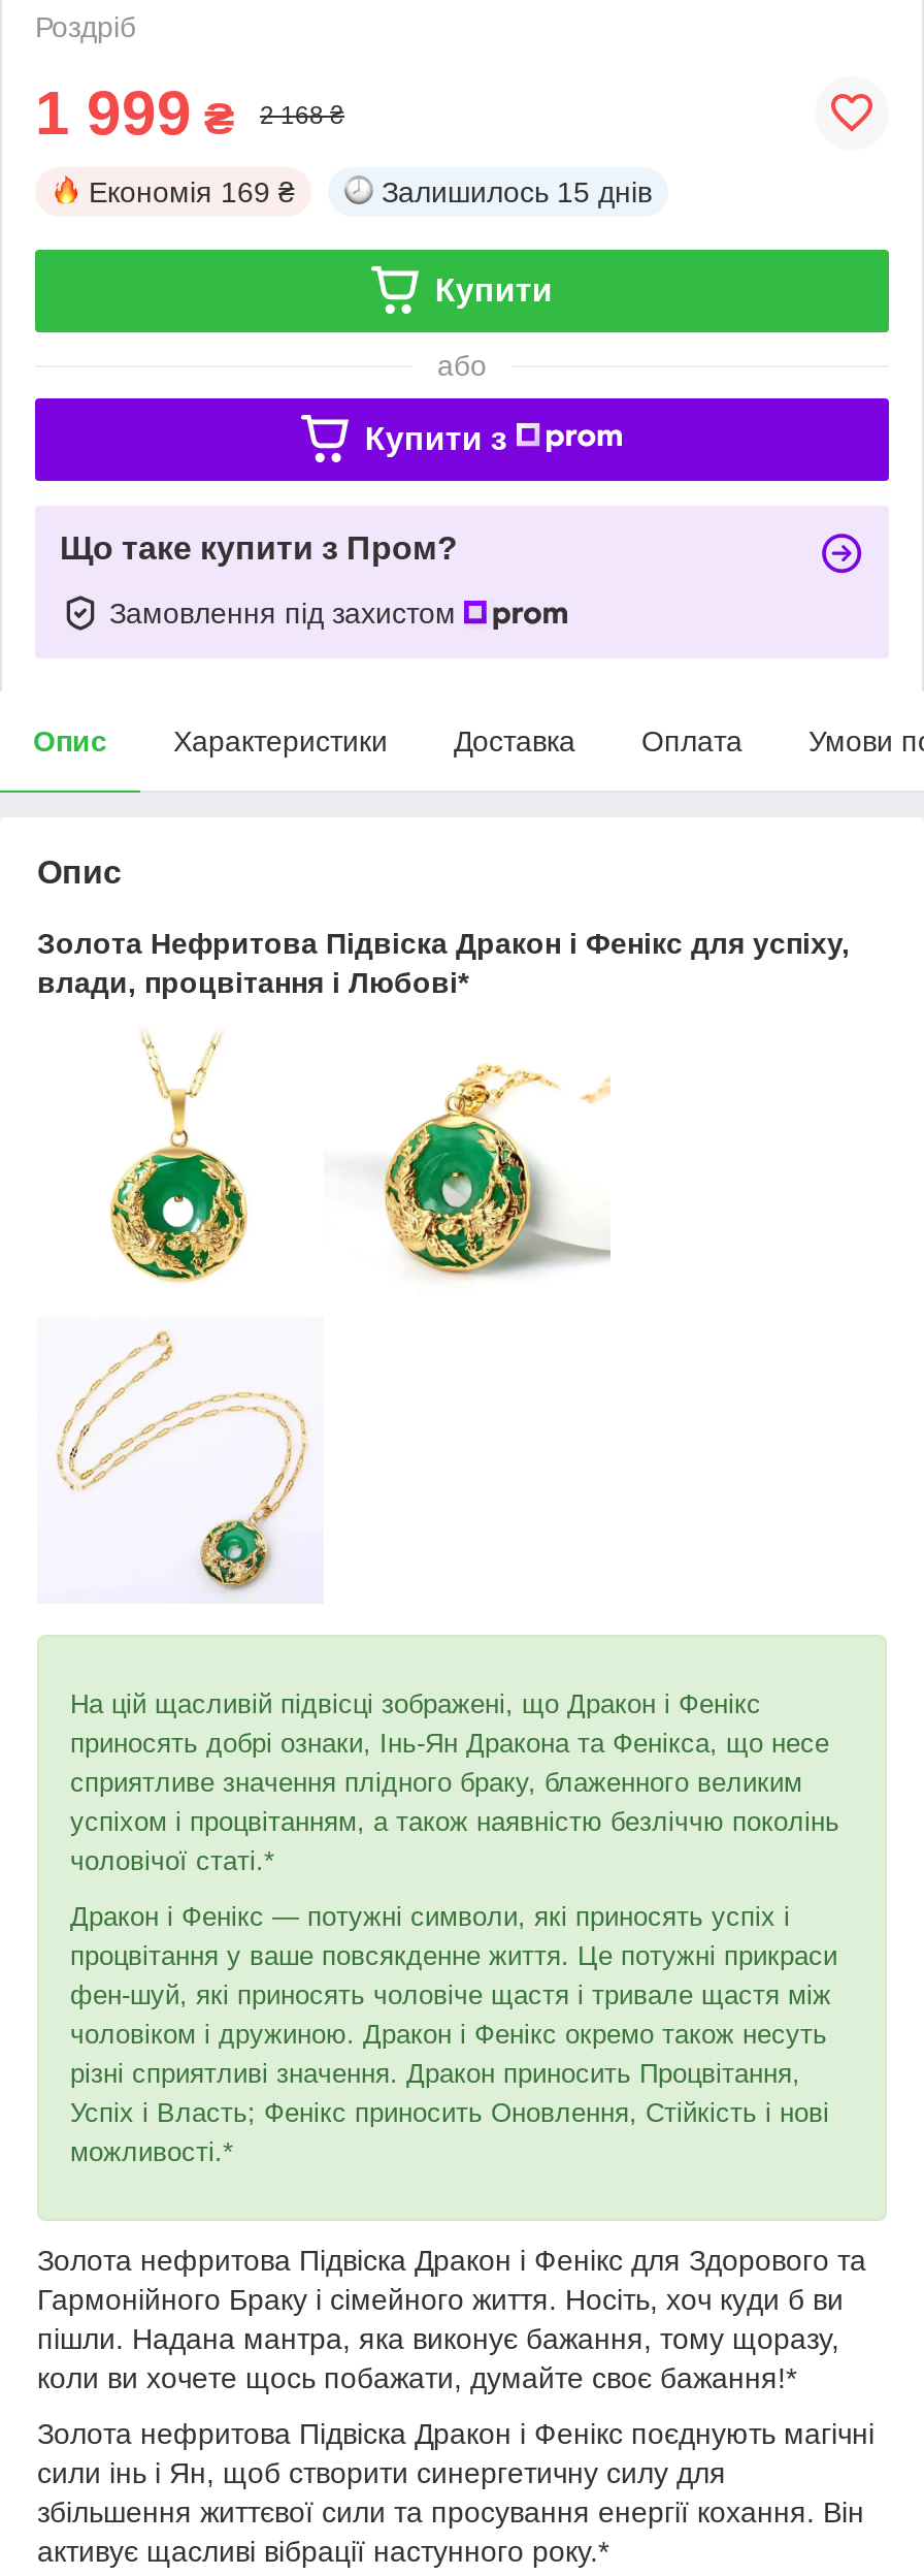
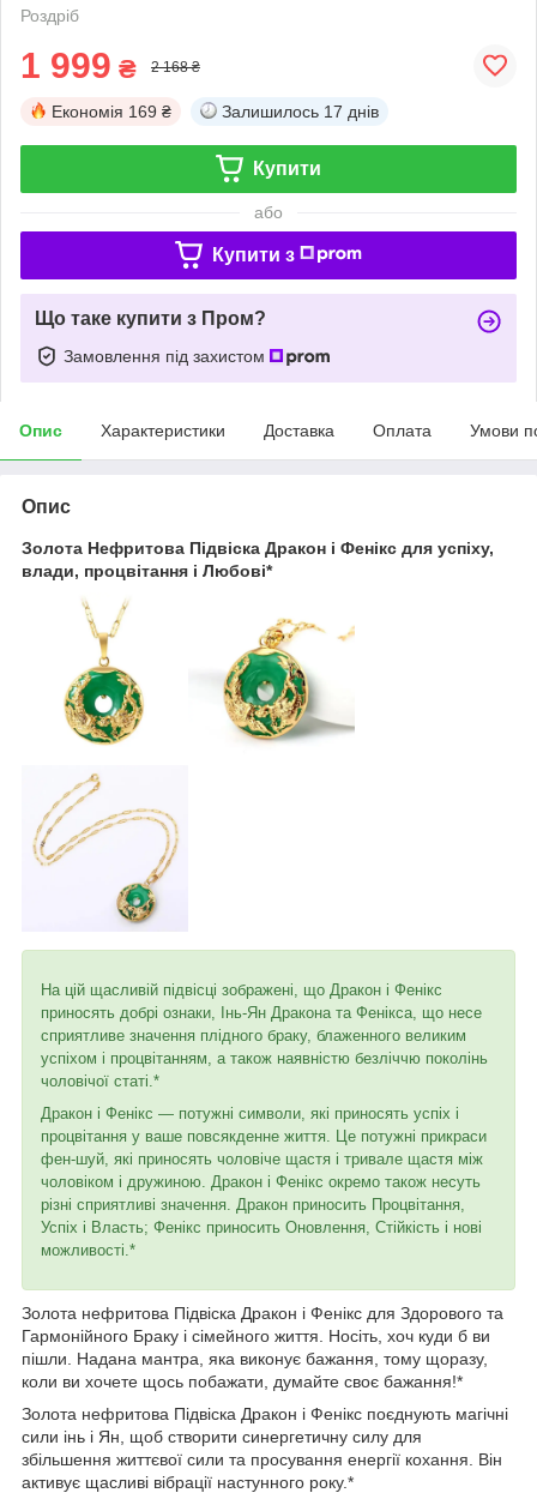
[382,175,652,208] Залишилось 15 днів -> [222,102,379,121] Залишилось 17 днів

